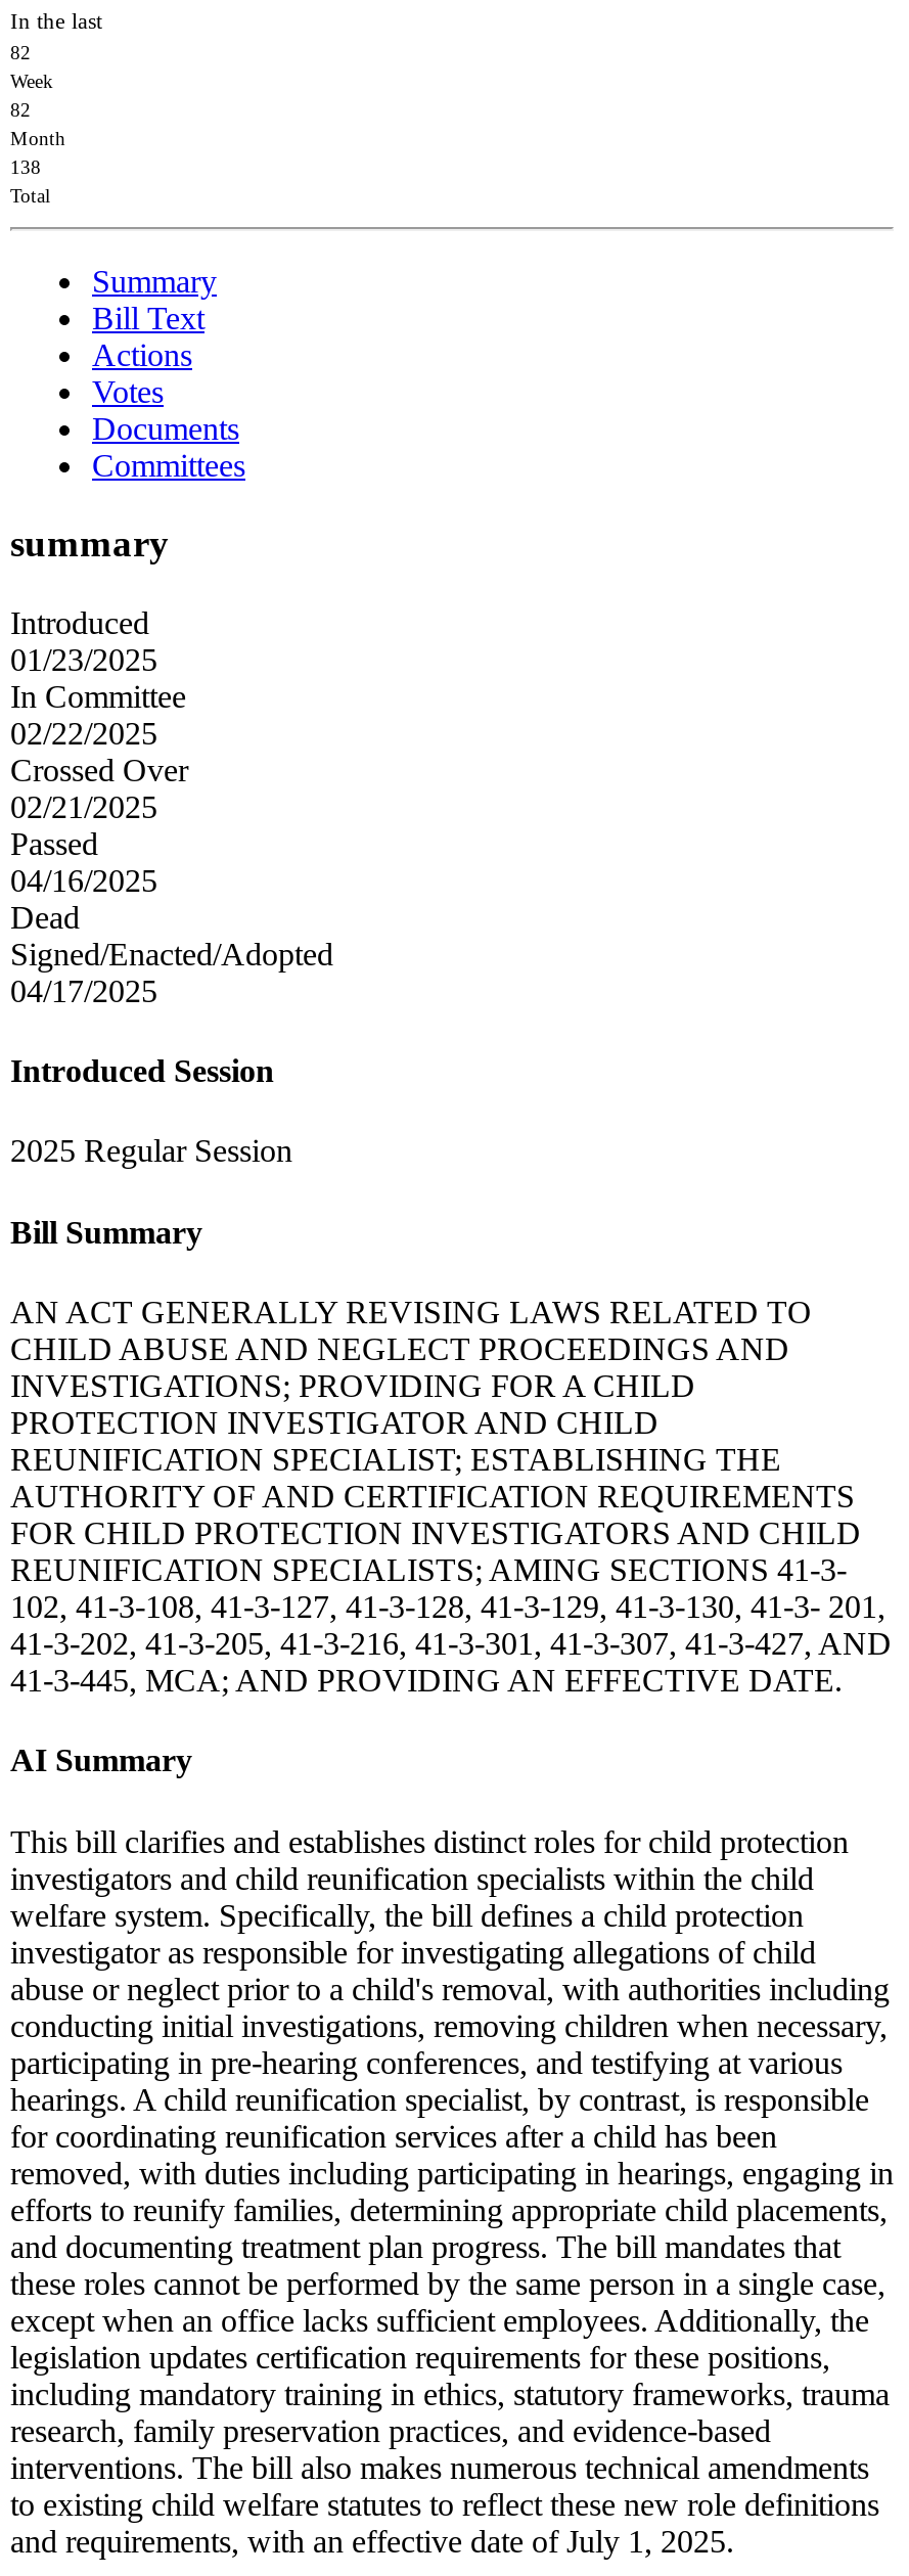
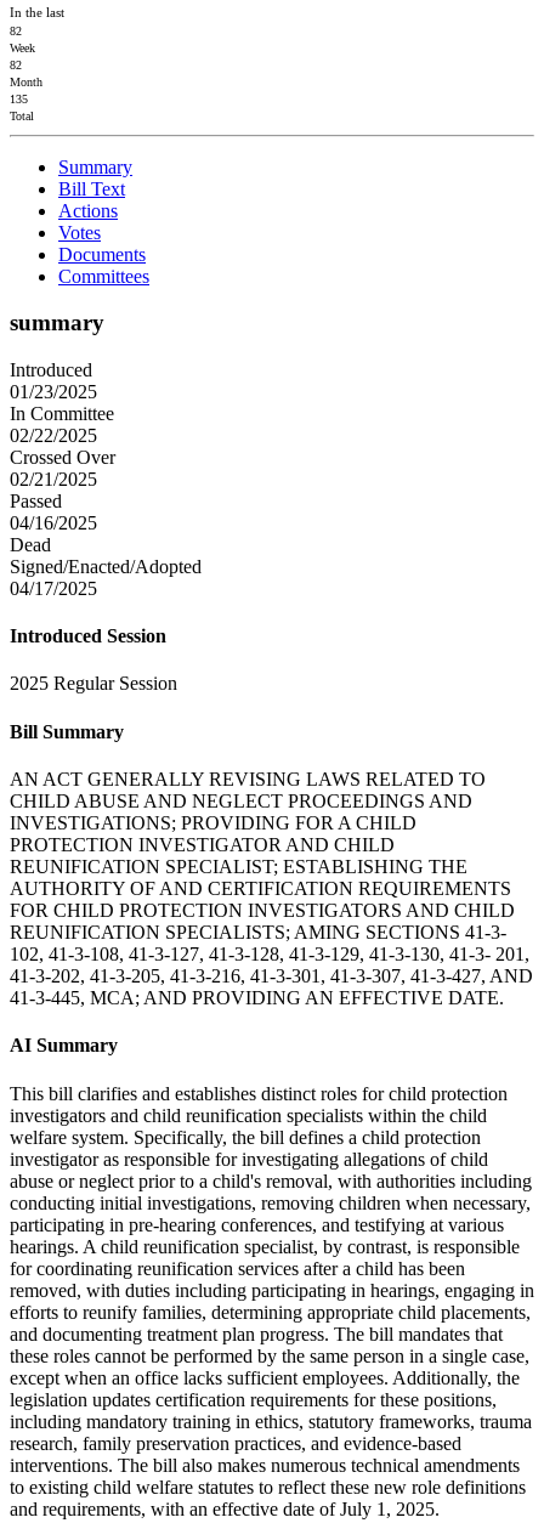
[10,154,41,177] 138 -> [10,92,28,105] 135

